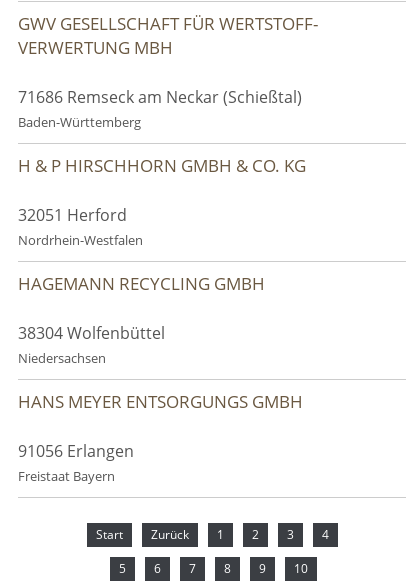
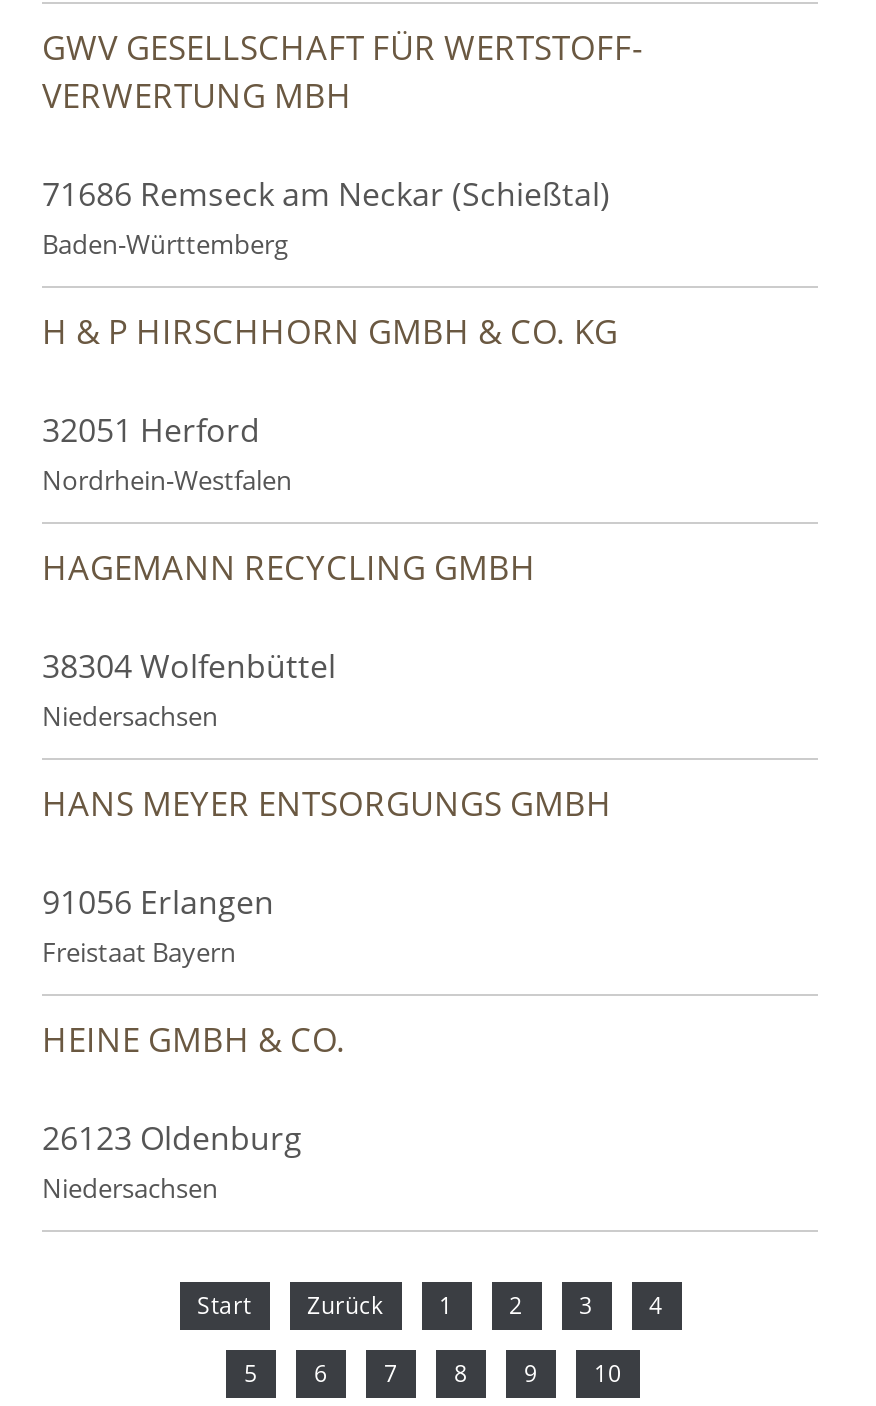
none -> [42,1016,346,1206] HEINE GMBH & CO. | 26123 Oldenburg | Niedersachsen

